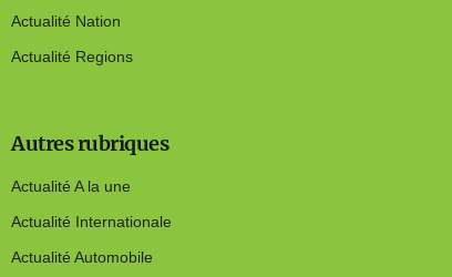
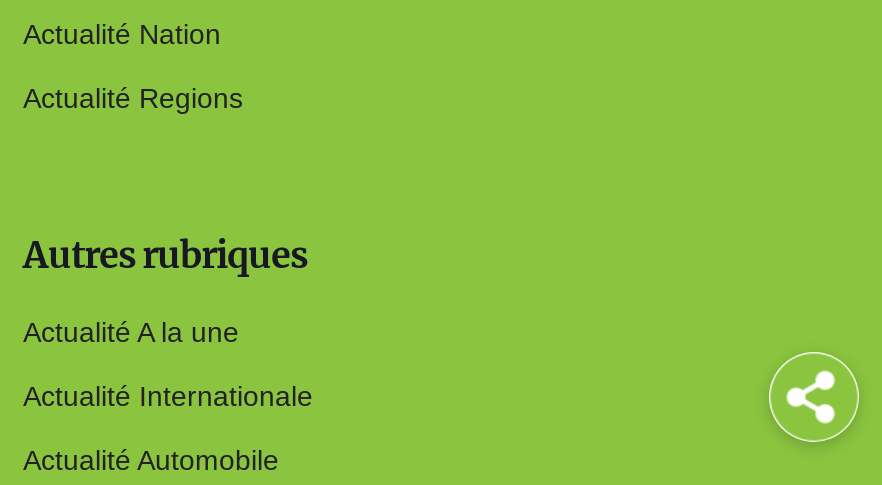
none -> [767,350,861,444] [image]

